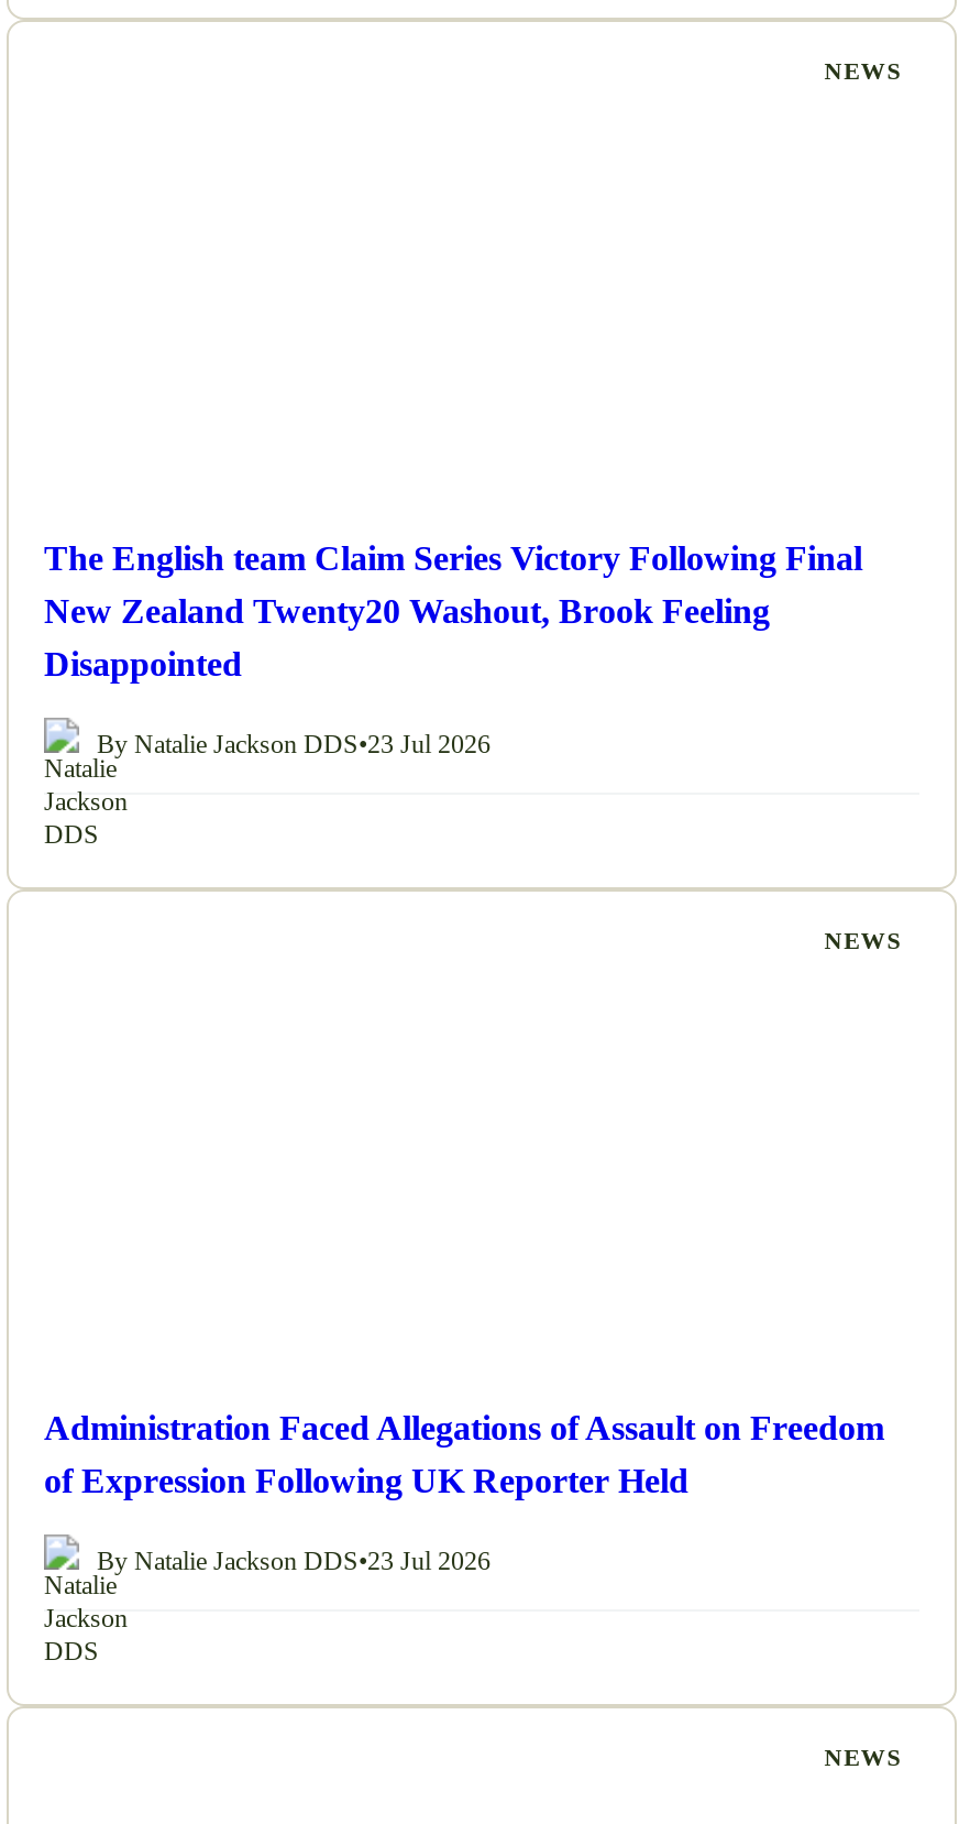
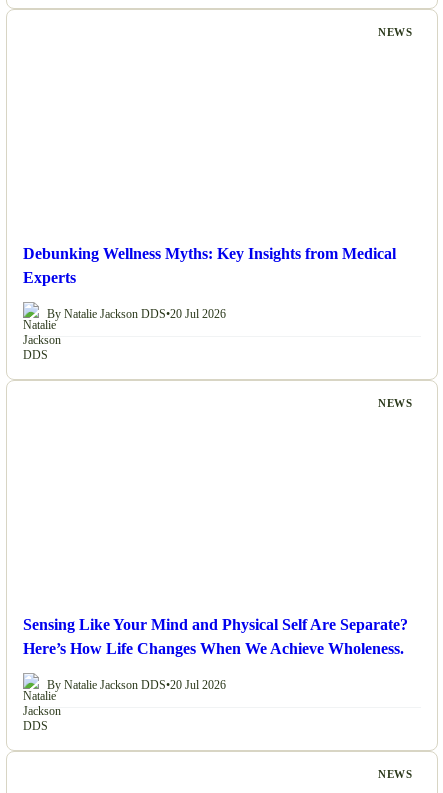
[44,540,862,683] The English team Claim Series Victory Following Final | New Zealand Twenty20 Washout, Brook Feeling | Disappointed -> [23,245,396,286] Debunking Wellness Myths: Key Insights from Medical | Experts
[97,728,490,759] By Natalie Jackson DDS•23 Jul 2026 -> [47,307,226,321] By Natalie Jackson DDS•20 Jul 2026
[44,1409,884,1499] Administration Faced Allegations of Assault on Freedom | of Expression Following UK Reporter Held -> [23,616,408,657] Sensing Like Your Mind and Physical Self Are Separate? | Here’s How Life Changes When We Achieve Wholeness.
[97,1545,490,1575] By Natalie Jackson DDS•23 Jul 2026 -> [47,678,226,692] By Natalie Jackson DDS•20 Jul 2026

